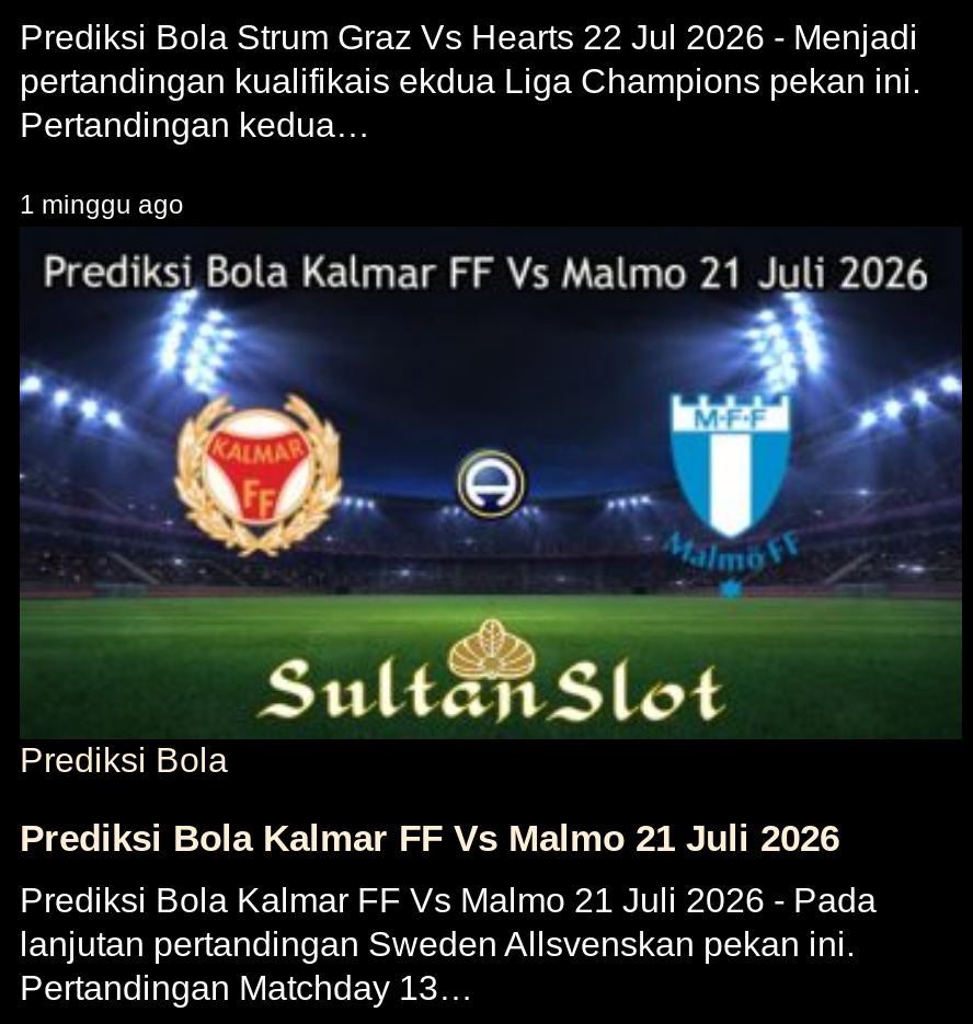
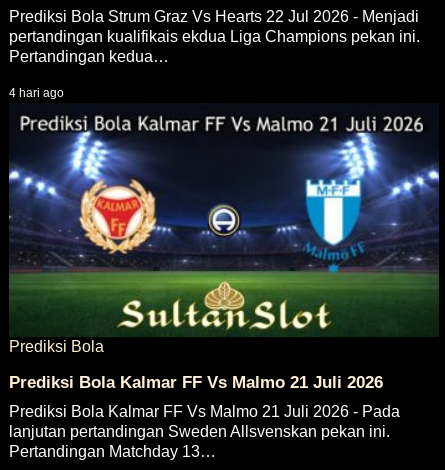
[20,189,184,220] 1 minggu ago -> [9,86,64,100] 4 hari ago

